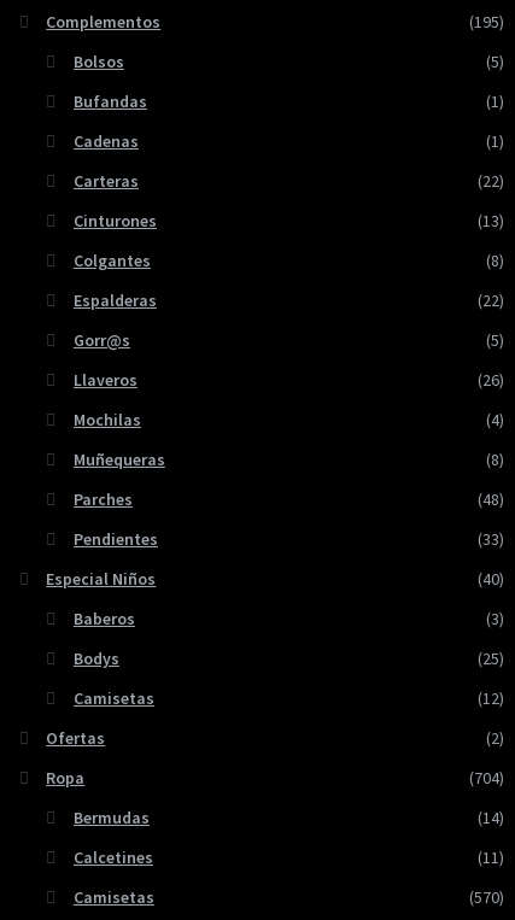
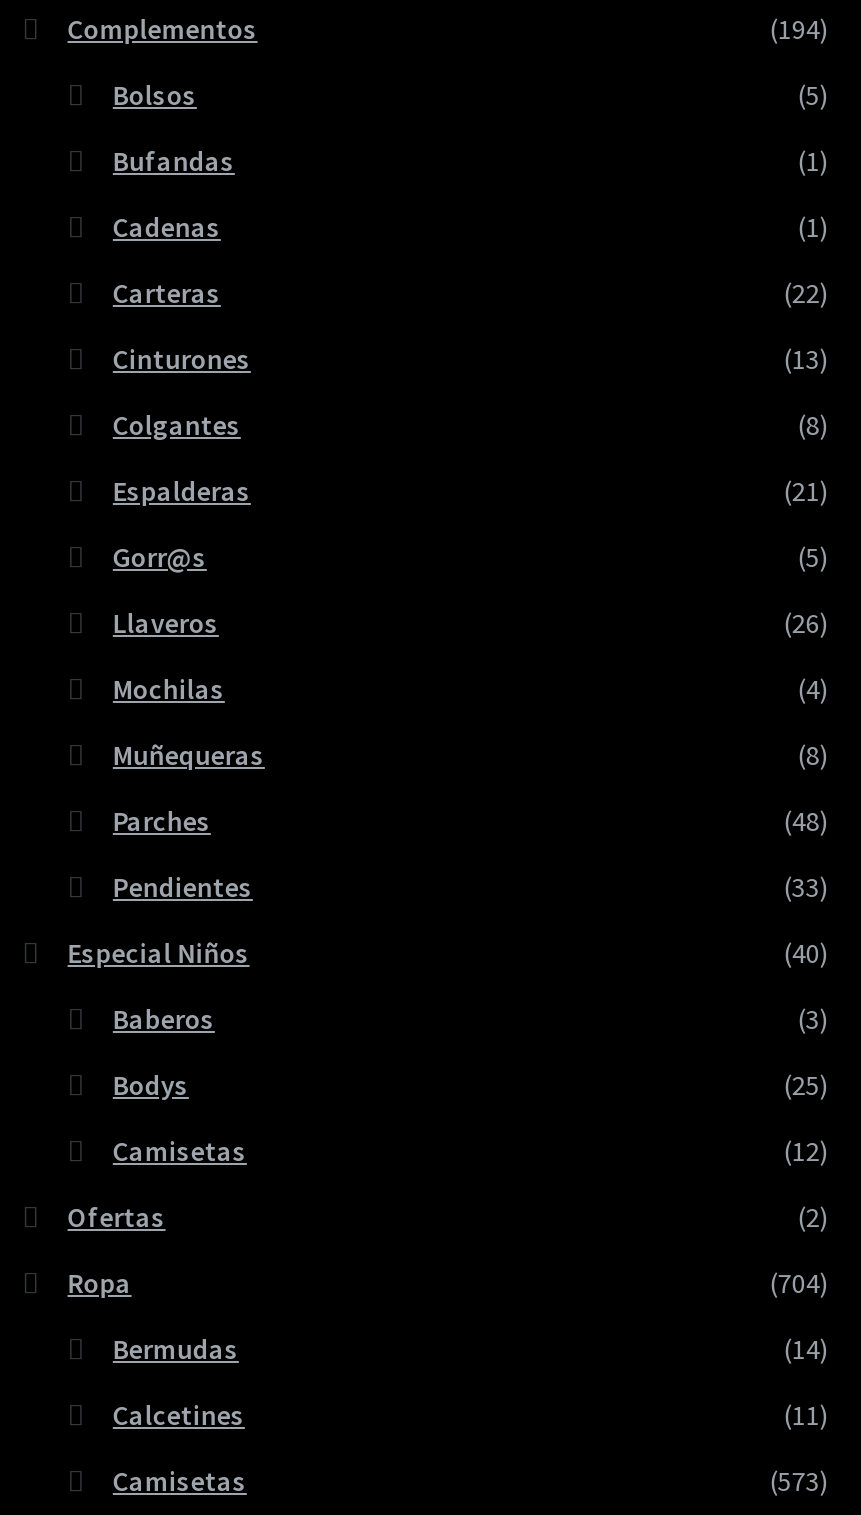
[470,11,505,33] (195) -> [770,11,828,47] (194)
[478,289,505,311] (22) -> [784,473,828,509] (21)
[470,886,505,908] (570) -> [770,1463,828,1499] (573)

